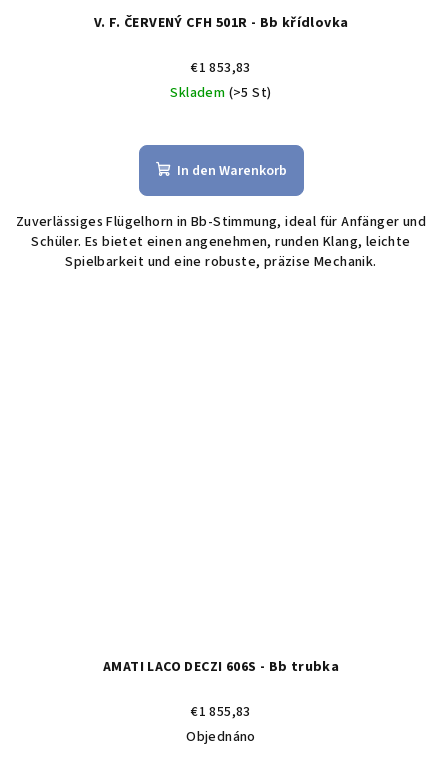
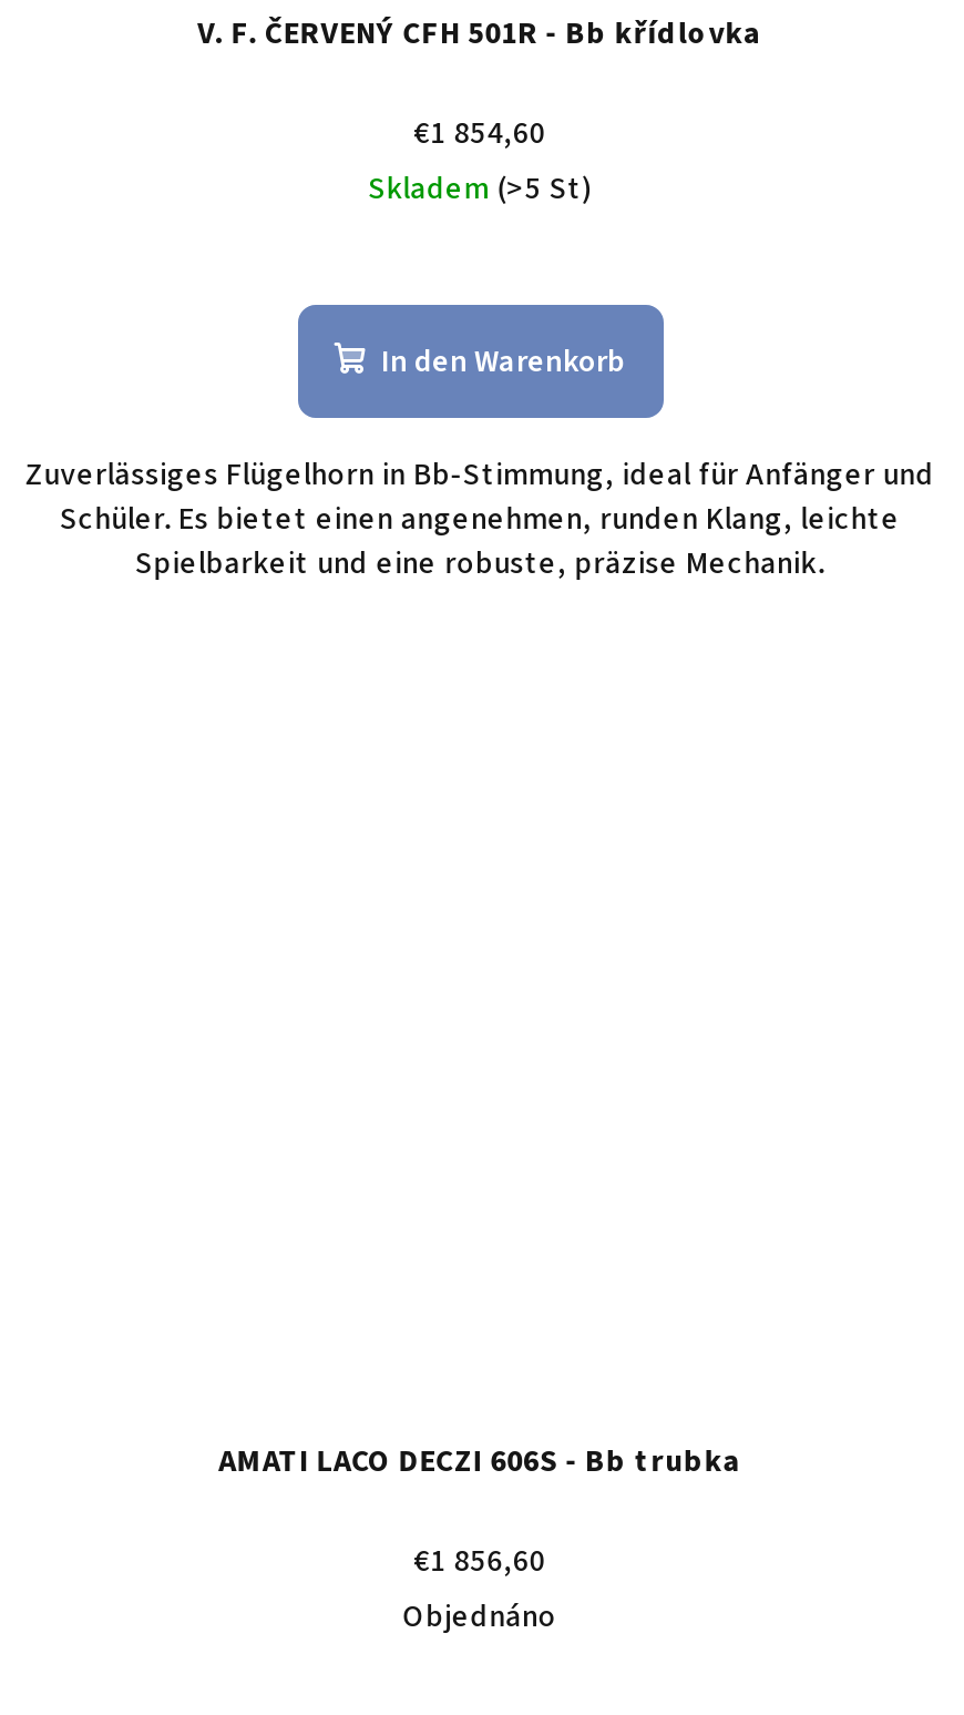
[191,58,251,78] €1 853,83 -> [414,112,546,157] €1 854,60
[191,702,251,722] €1 855,83 -> [414,1540,546,1584] €1 856,60

